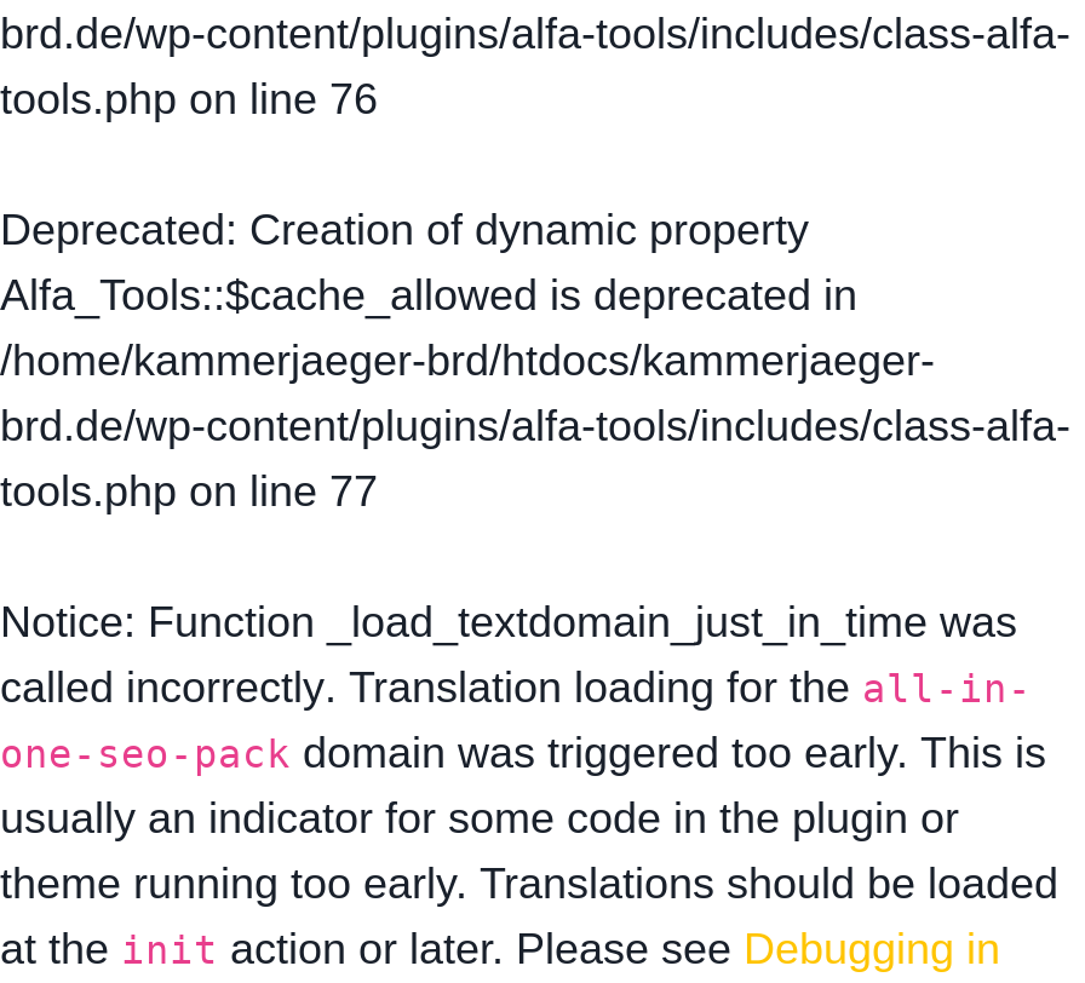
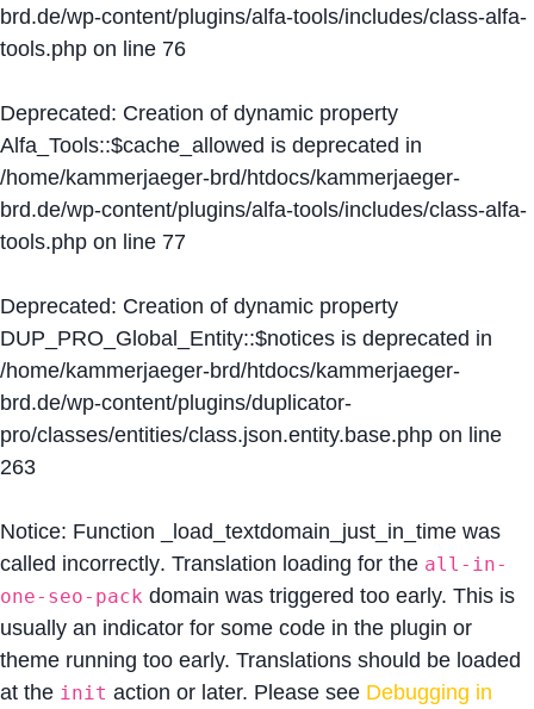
none -> [0,294,502,479] Deprecated: Creation of dynamic property | DUP_PRO_Global_Entity::$notices is deprecated in | /home/kammerjaeger-brd/htdocs/kammerjaeger- | brd.de/wp-content/plugins/duplicator- | pro/classes/entities/class.json.entity.base.php on line | 263

